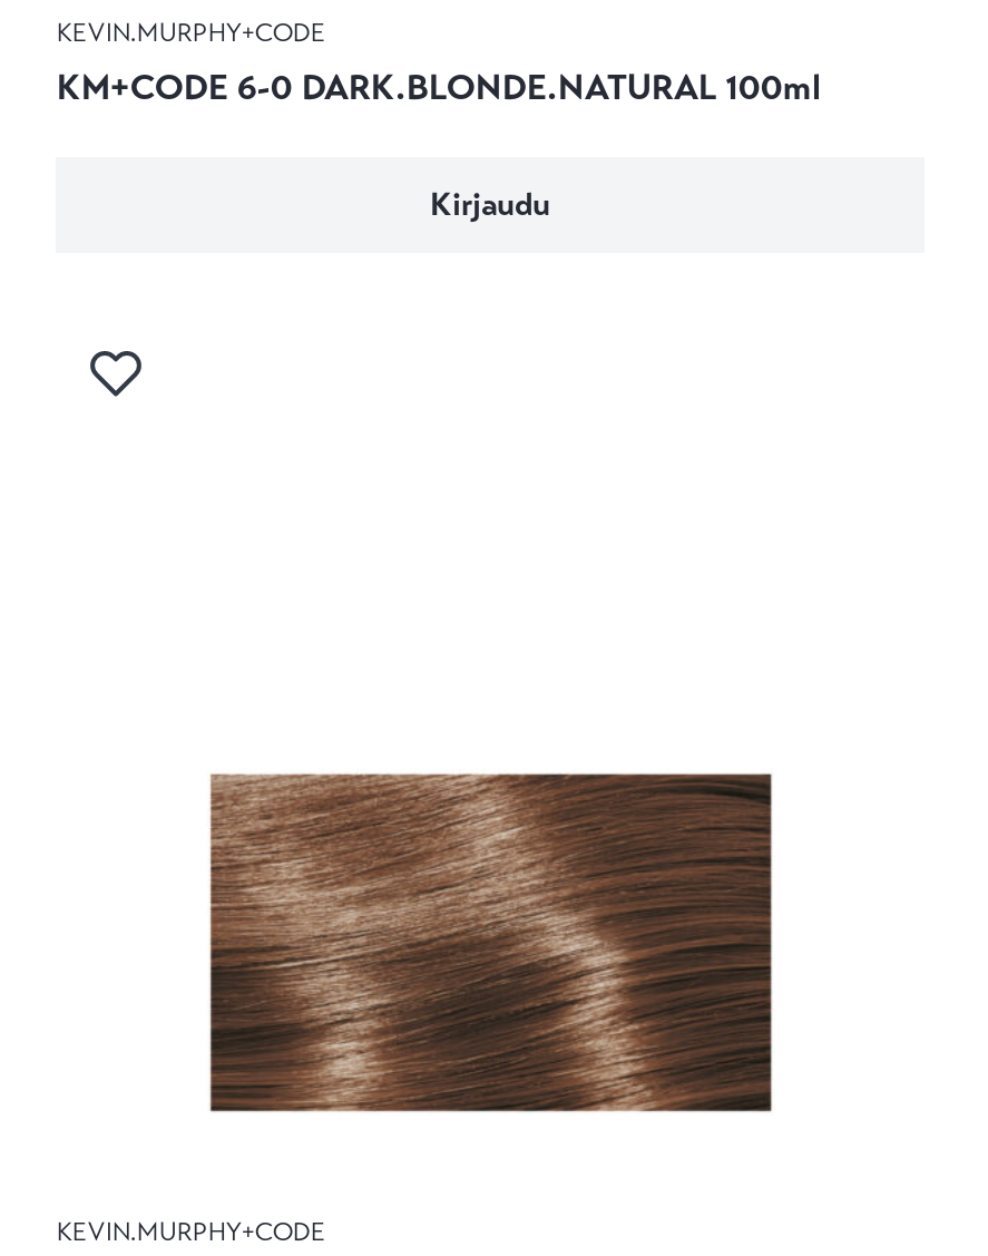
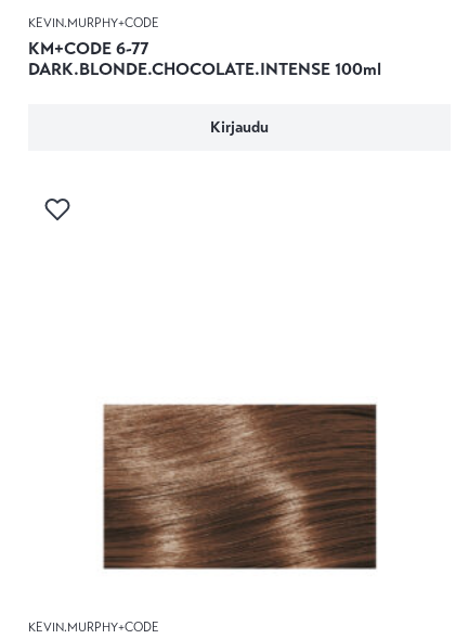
[57,65,821,107] KM+CODE 6-0 DARK.BLONDE.NATURAL 100ml -> [29,39,382,80] KM+CODE 6-77 | DARK.BLONDE.CHOCOLATE.INTENSE 100ml

